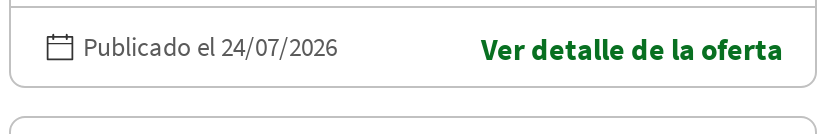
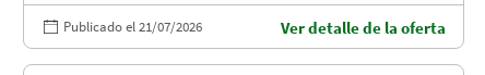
[83,29,337,63] Publicado el 24/07/2026 -> [63,17,202,35] Publicado el 21/07/2026

